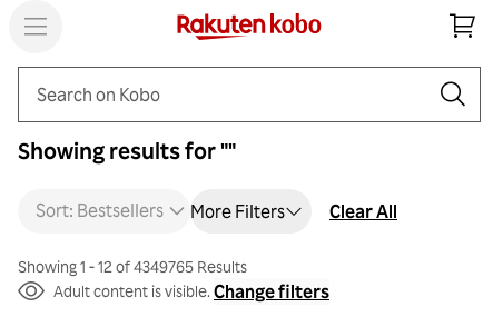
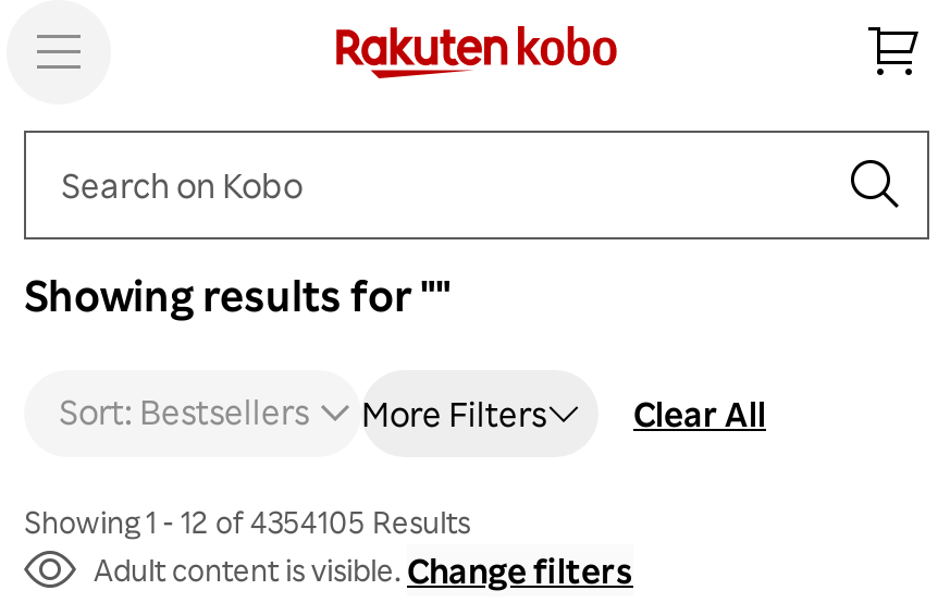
[18,257,247,276] Showing 1 - 12 of 4349765 Results -> [24,503,470,540] Showing 1 - 12 of 4354105 Results

